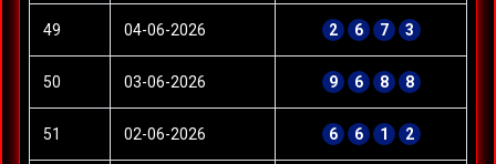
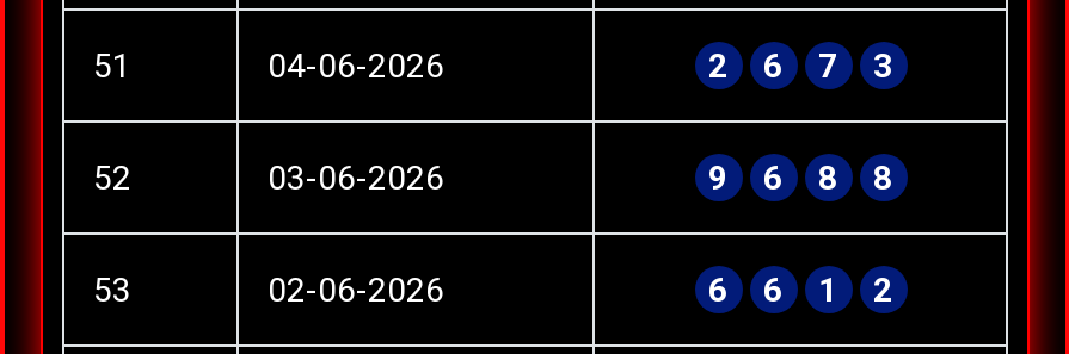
[43,21,61,39] 49 -> [93,47,131,86] 51
[43,74,61,91] 50 -> [93,159,131,198] 52
[43,126,61,143] 51 -> [93,272,131,310] 53

